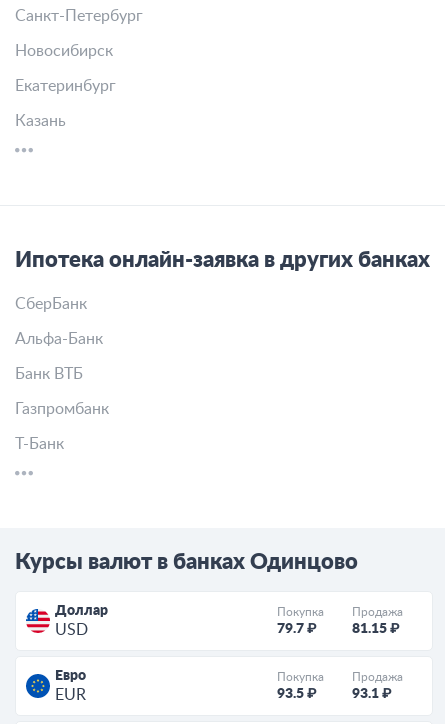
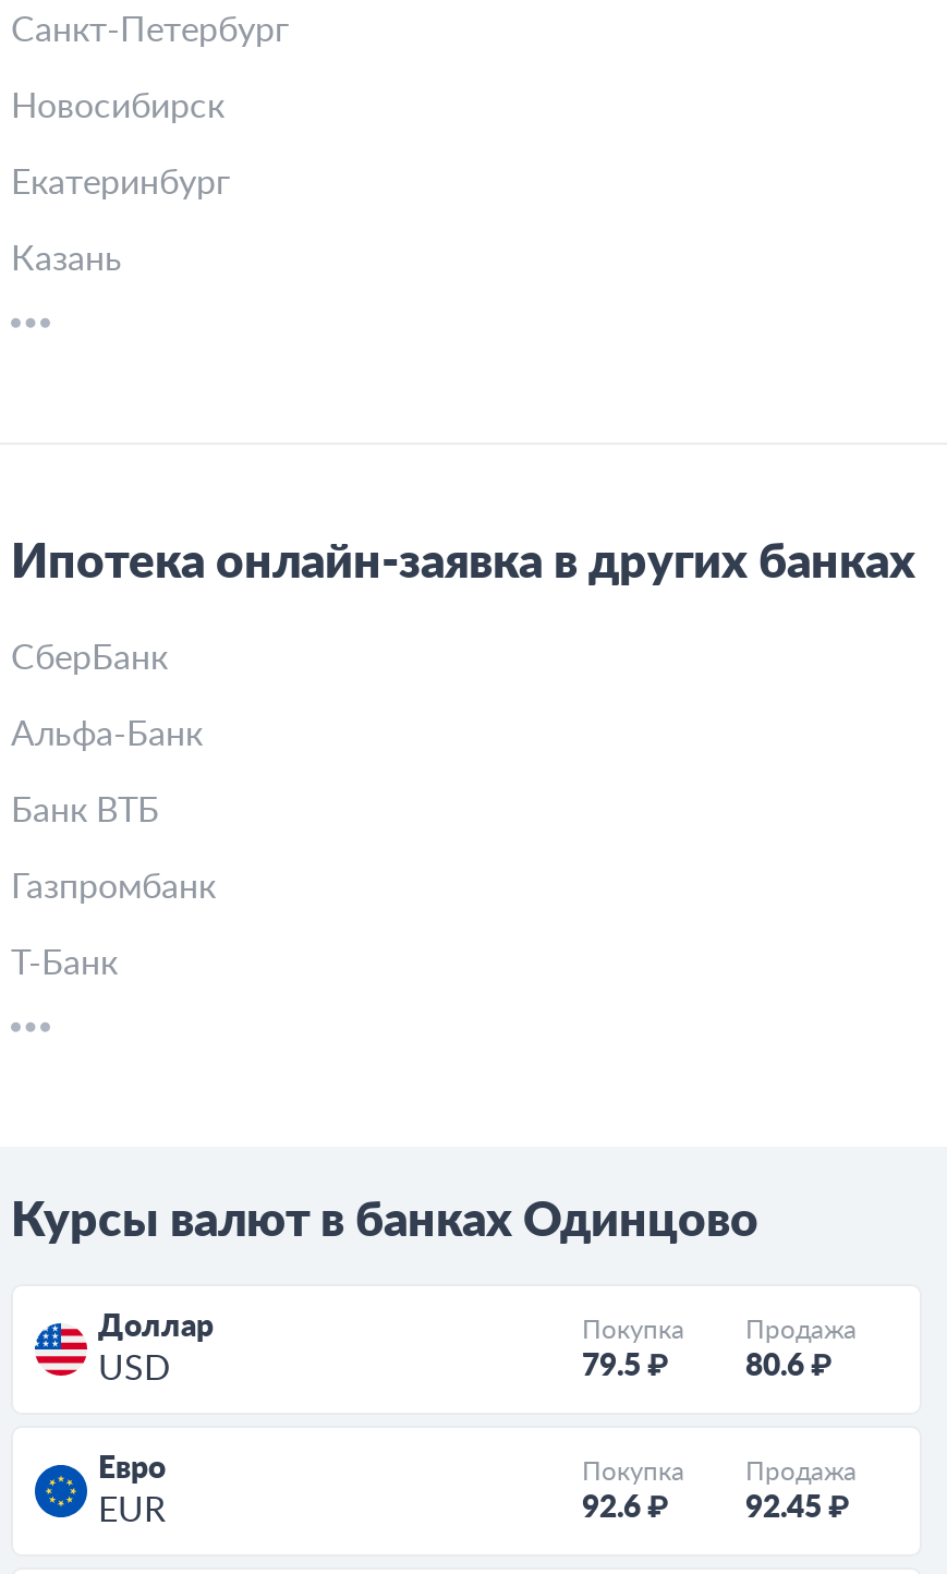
[277,621,317,635] 79.7 ₽ -> [582,1351,669,1381] 79.5 ₽
[352,621,400,635] 81.15 ₽ -> [745,1351,833,1381] 80.6 ₽
[277,686,317,700] 93.5 ₽ -> [582,1492,669,1523] 92.6 ₽
[352,686,392,700] 93.1 ₽ -> [745,1492,850,1523] 92.45 ₽

